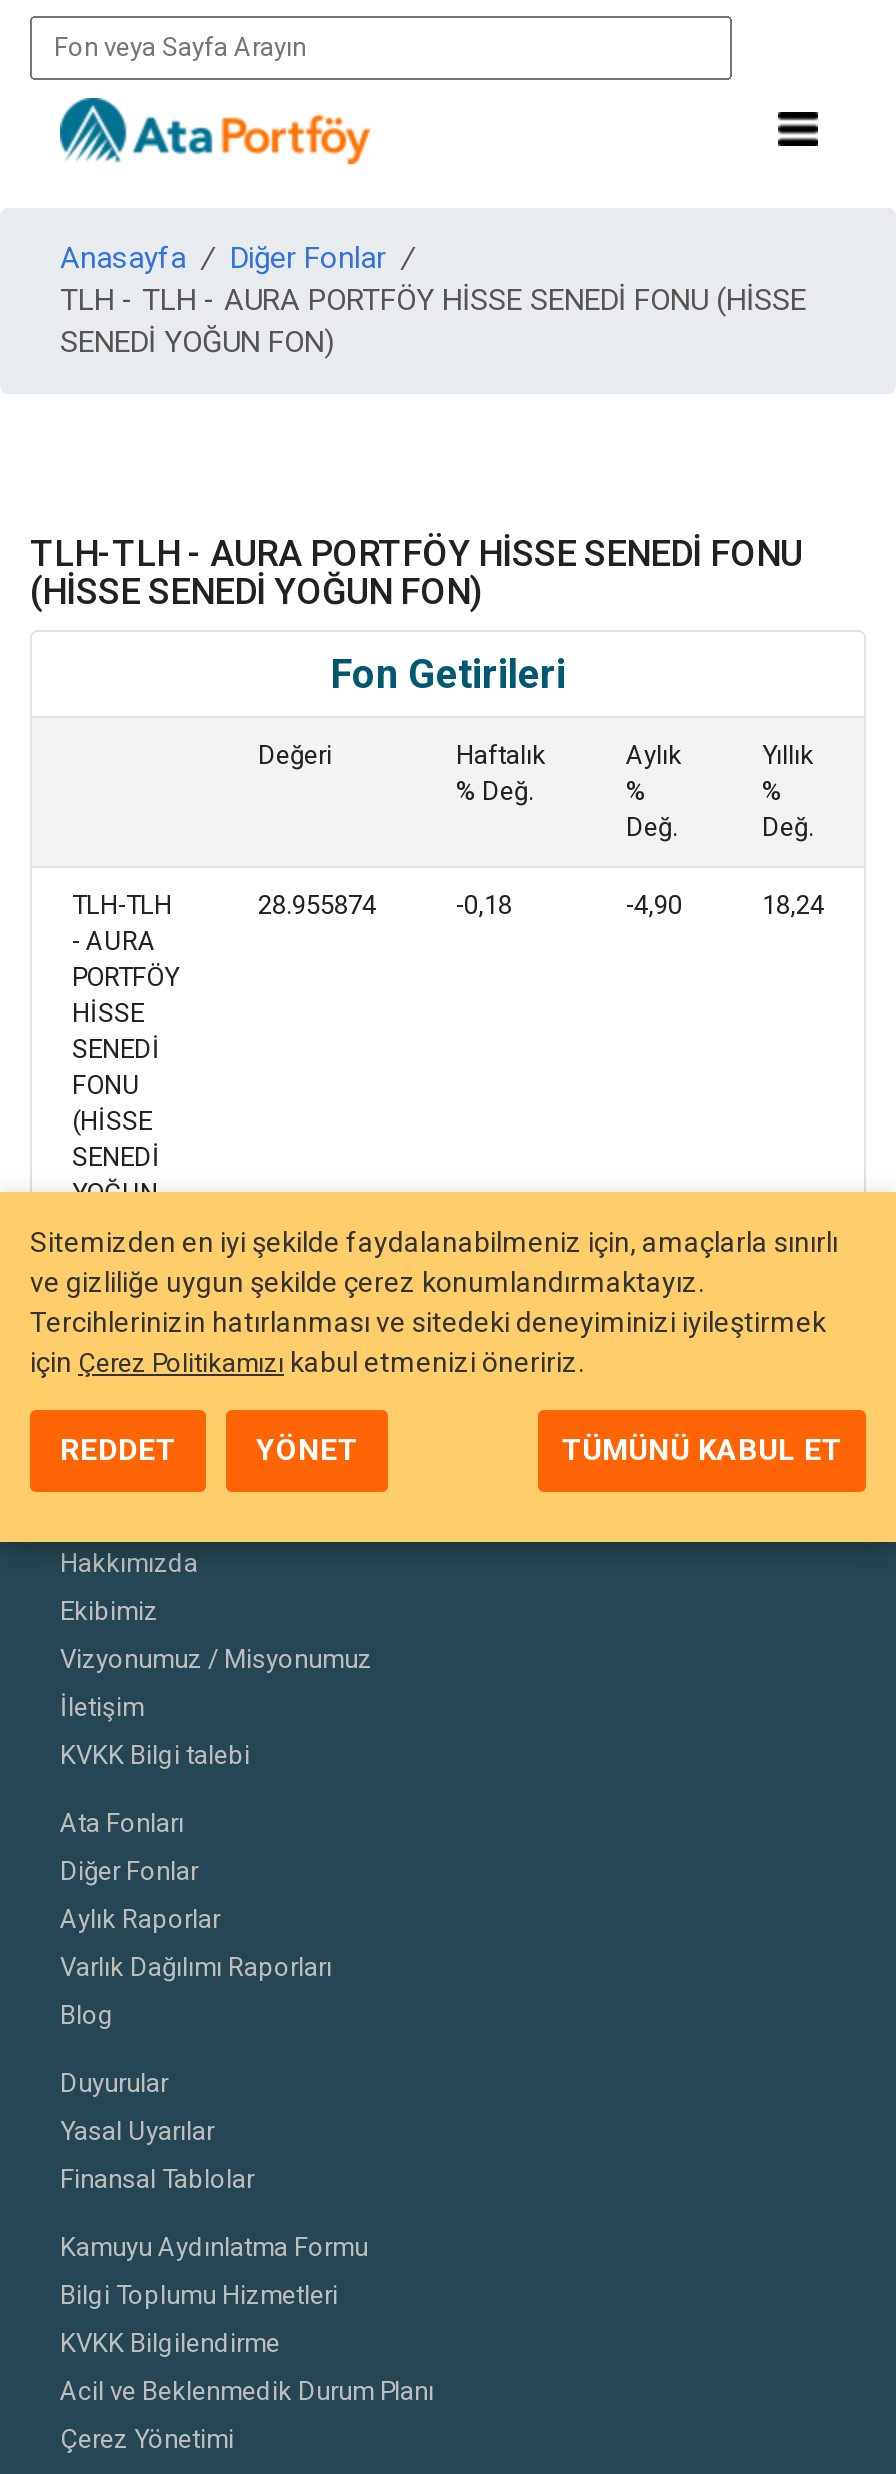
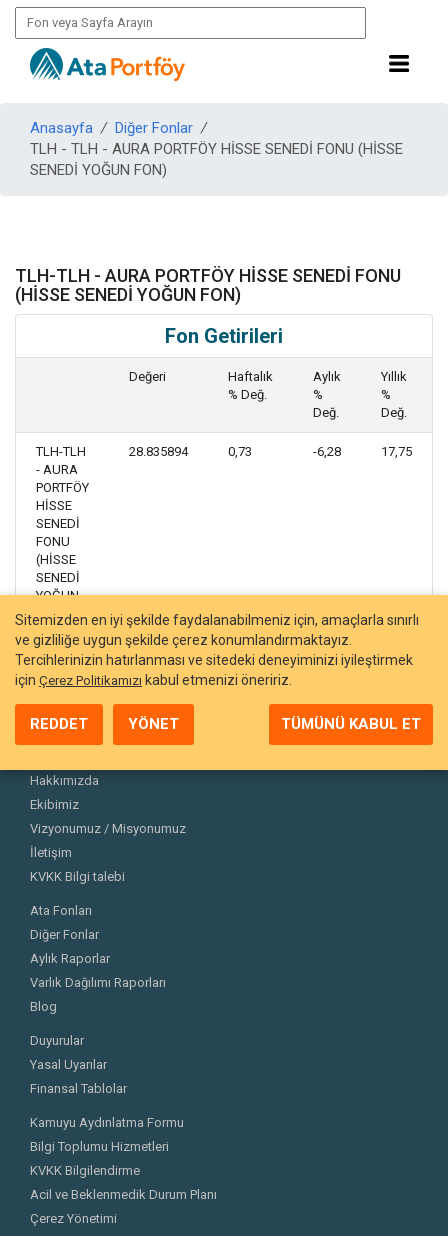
[258,890,376,920] 28.955874 -> [129,444,188,459] 28.835894
[456,890,512,920] -0,18 -> [228,444,252,459] 0,73
[626,890,682,920] -4,90 -> [313,444,341,459] -6,28
[762,890,824,920] 18,24 -> [381,444,412,459] 17,75

